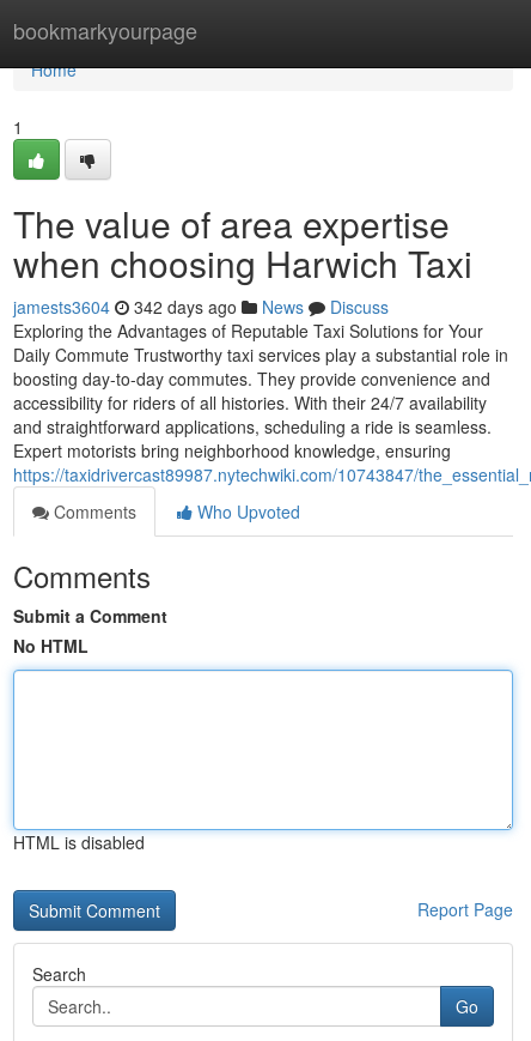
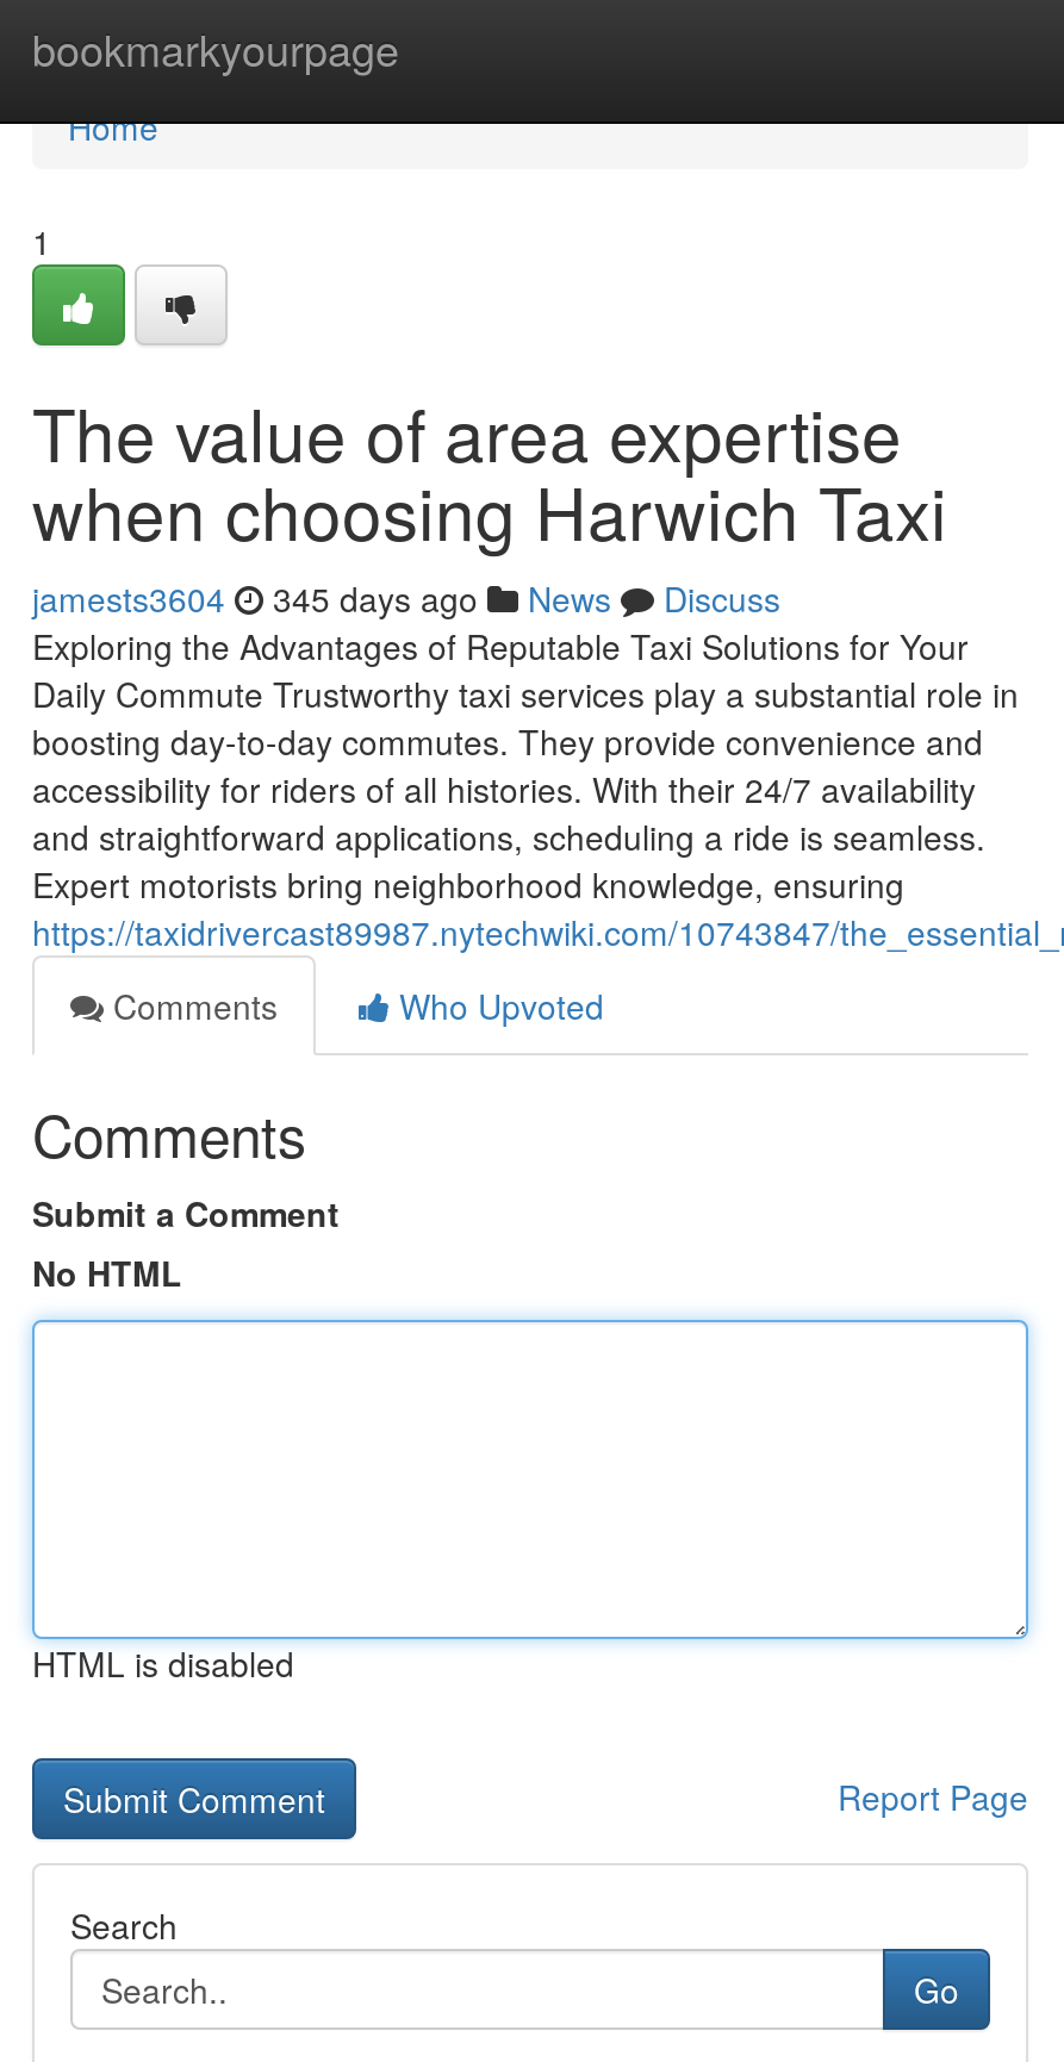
[13,295,389,319] jamests3604 342 days ago News Discuss -> [32,574,780,622] jamests3604 345 days ago News Discuss

